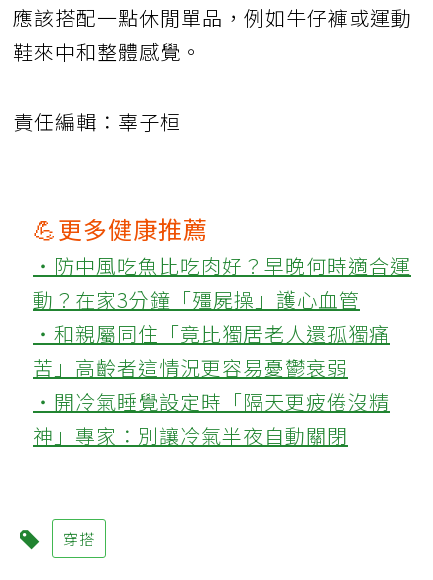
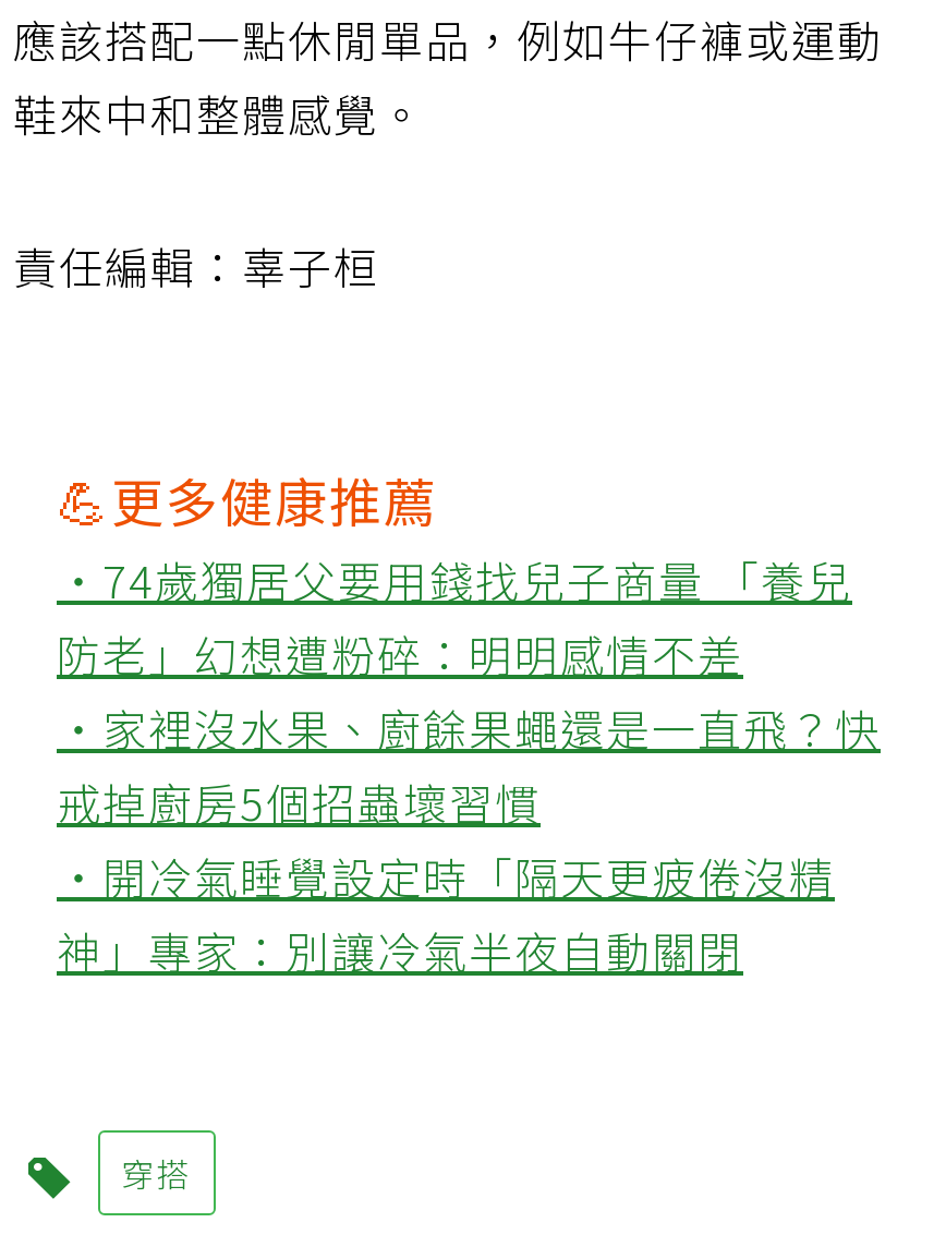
[33,251,411,382] ‧防中風吃魚比吃肉好？早晚何時適合運 | 動？在家3分鐘「殭屍操」護心血管 | ‧和親屬同住「竟比獨居老人還孤獨痛 | 苦」高齡者這情況更容易憂鬱衰弱 -> [57,547,881,833] ‧74歲獨居父要用錢找兒子商量 「養兒 | 防老」幻想遭粉碎：明明感情不差 | ‧家裡沒水果、廚餘果蠅還是一直飛？快 | 戒掉廚房5個招蟲壞習慣

